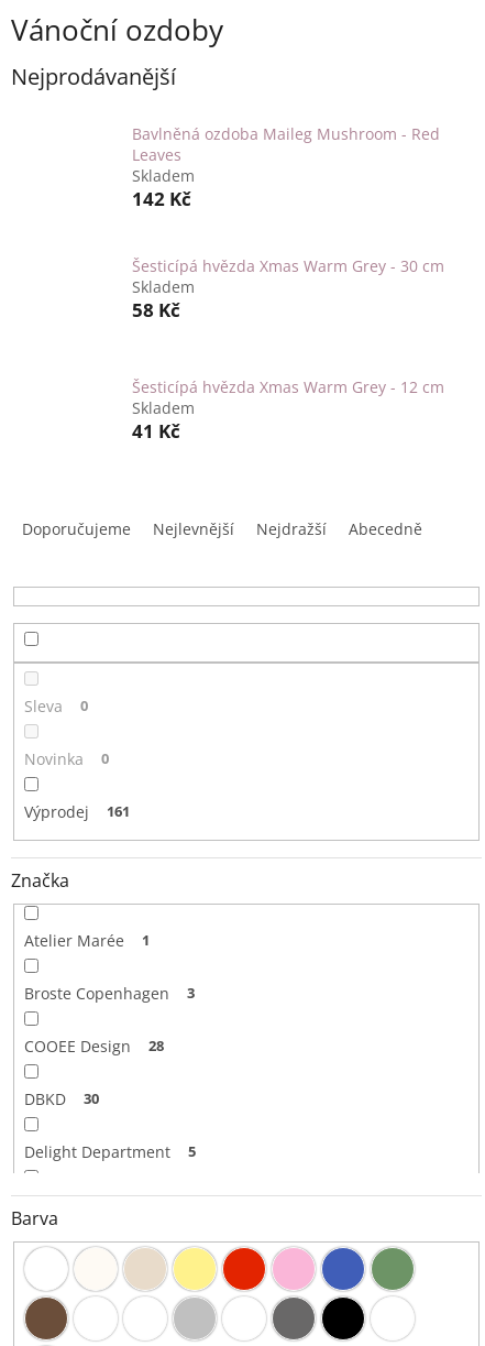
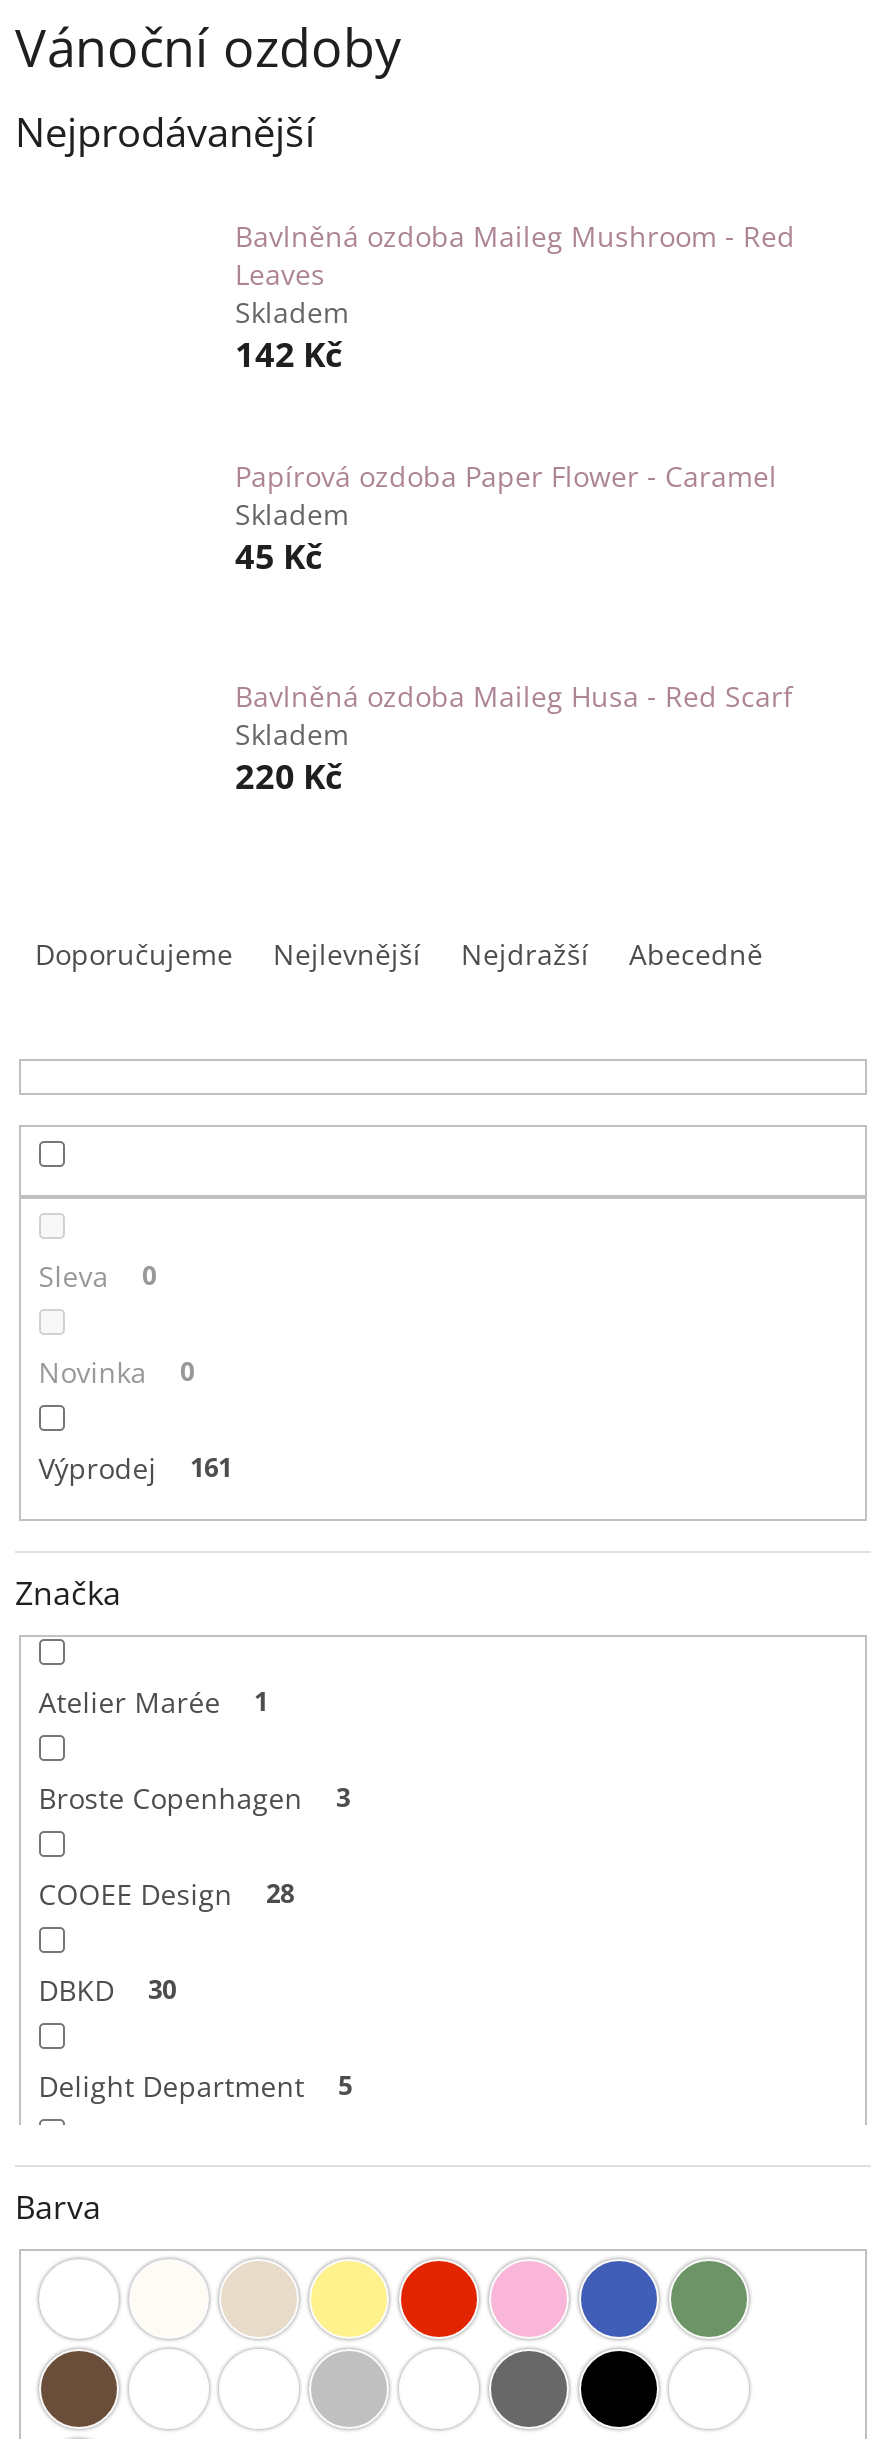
[132,255,444,276] Šesticípá hvězda Xmas Warm Grey - 30 cm -> [235,457,777,495] Papírová ozdoba Paper Flower - Caramel
[132,297,180,322] 58 Kč -> [235,533,323,579] 45 Kč
[132,376,444,397] Šesticípá hvězda Xmas Warm Grey - 12 cm -> [235,677,793,715] Bavlněná ozdoba Maileg Husa - Red Scarf
[132,418,180,443] 41 Kč -> [235,753,343,799] 220 Kč

